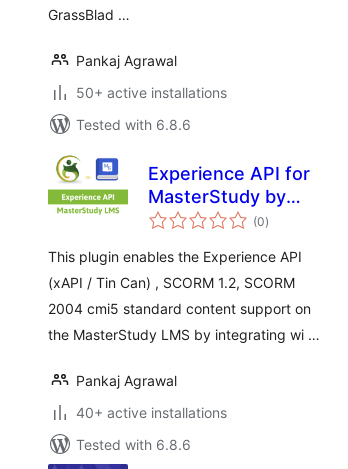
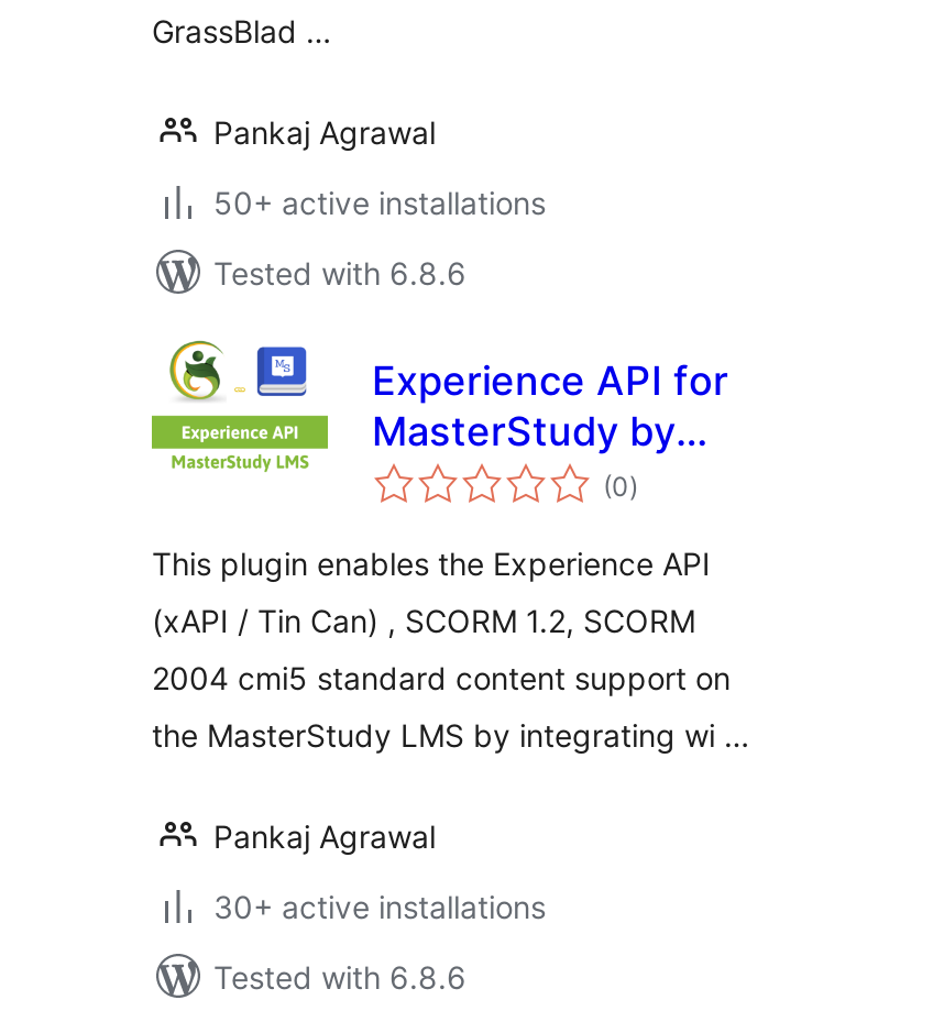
[76,404,227,421] 40+ active installations -> [213,888,546,925] 30+ active installations

